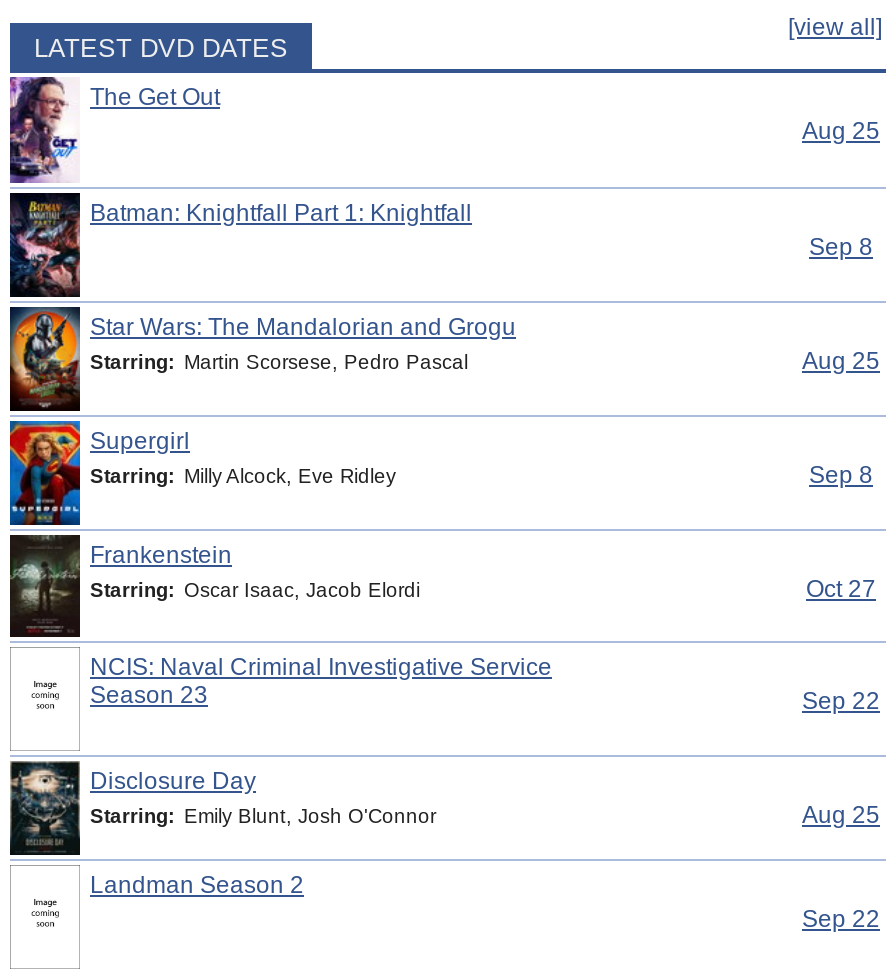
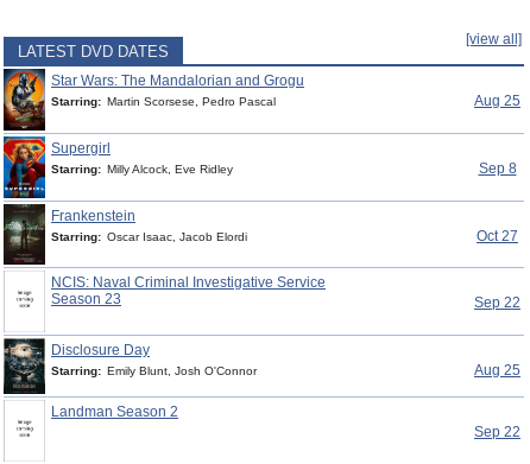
[8,75,880,299] [image] | The Get Out | Aug 25 | Batman: Knightfall Part 1: Knightfall | Sep 8 -> none

